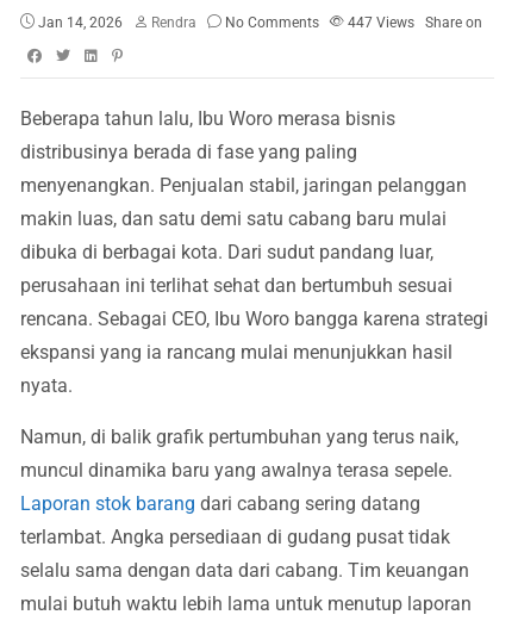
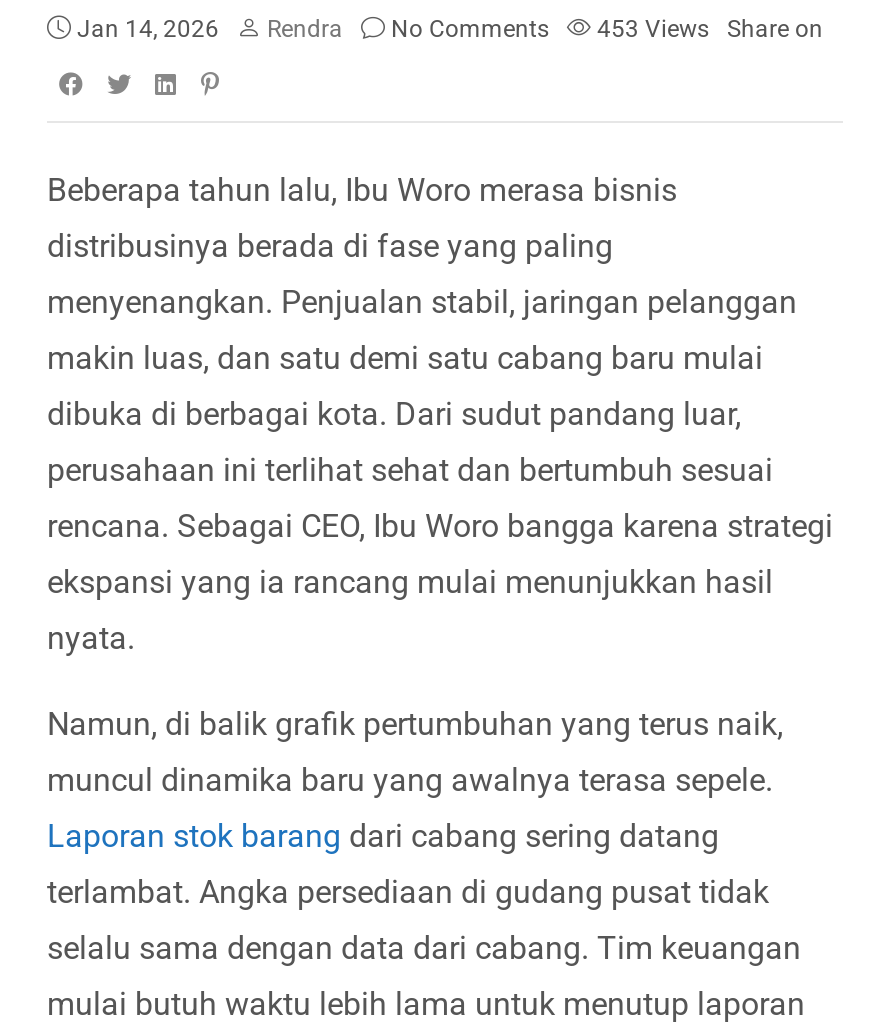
[35,14,482,31] Jan 14, 2026 Rendra No Comments 447 Views Share on -> [71,15,823,43] Jan 14, 2026 Rendra No Comments 453 Views Share on

